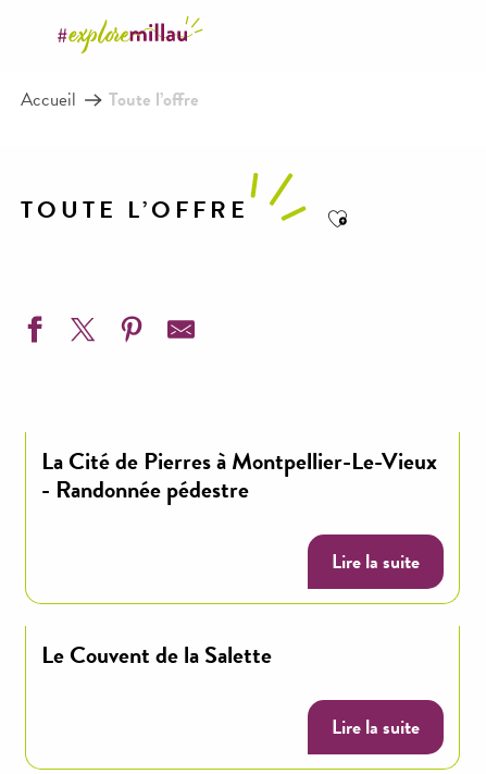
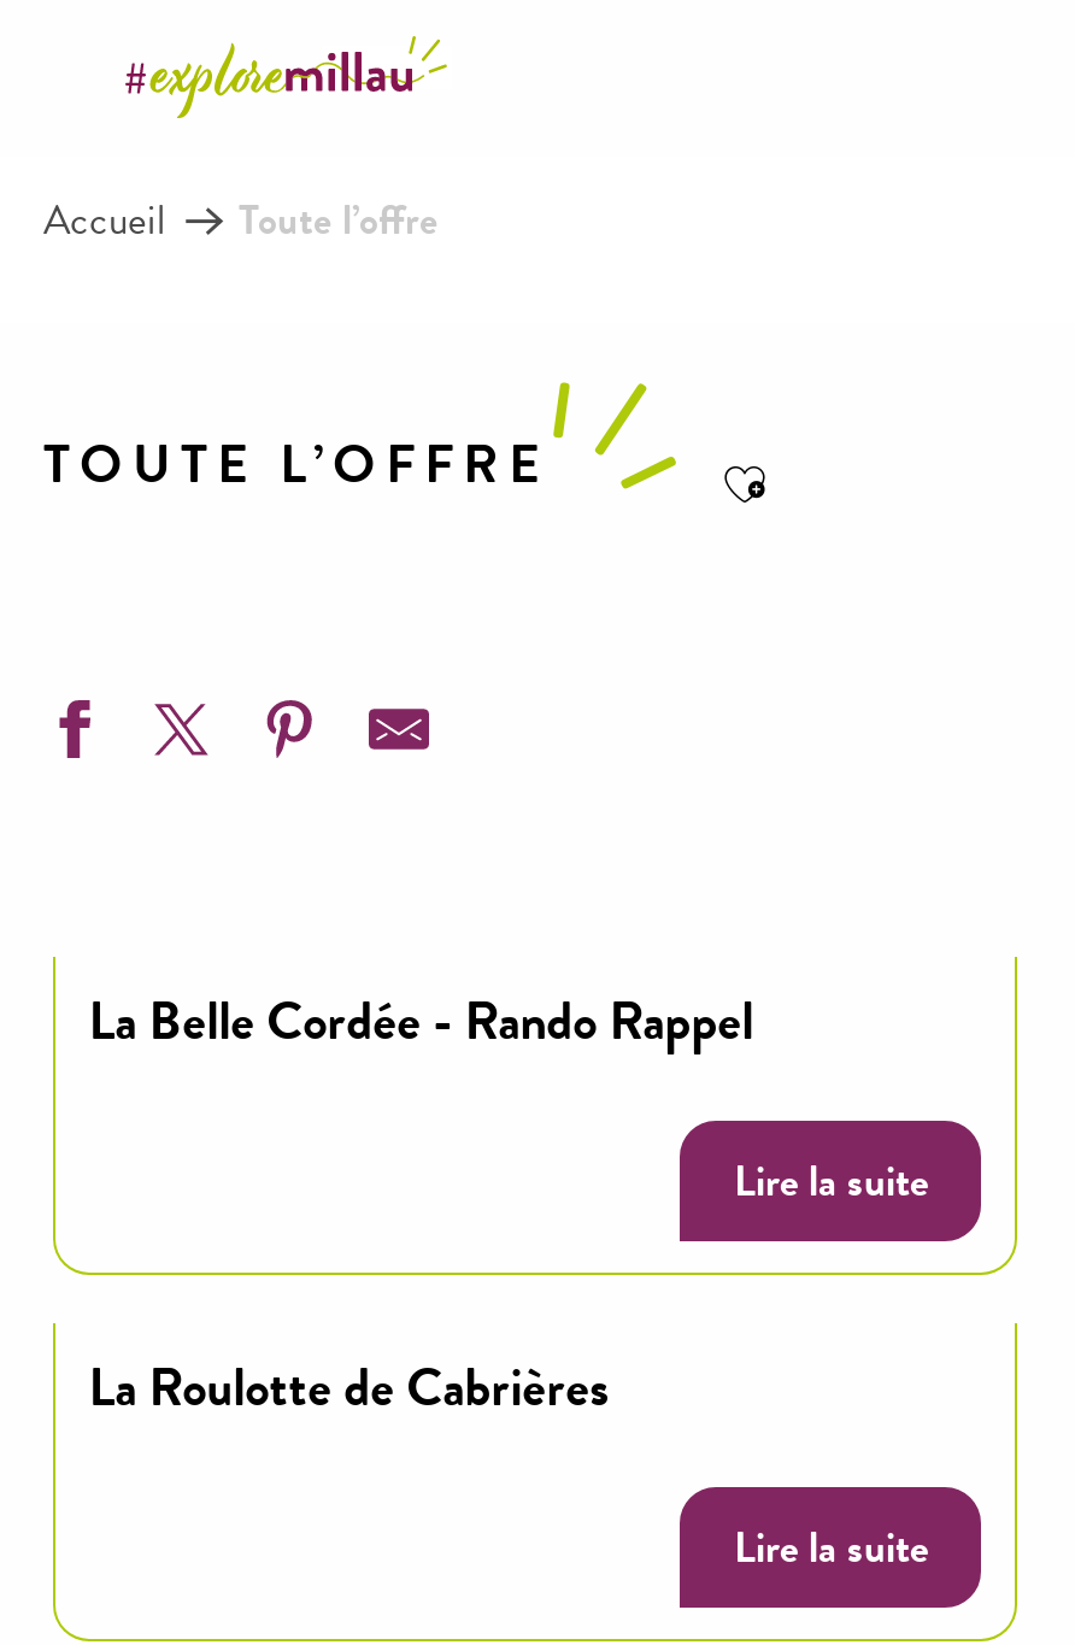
[41,443,437,507] La Cité de Pierres à Montpellier-Le-Vieux | - Randonnée pédestre -> [88,980,753,1060] La Belle Cordée - Rando Rappel
[41,637,271,673] Le Couvent de la Salette -> [88,1347,609,1426] La Roulotte de Cabrières

